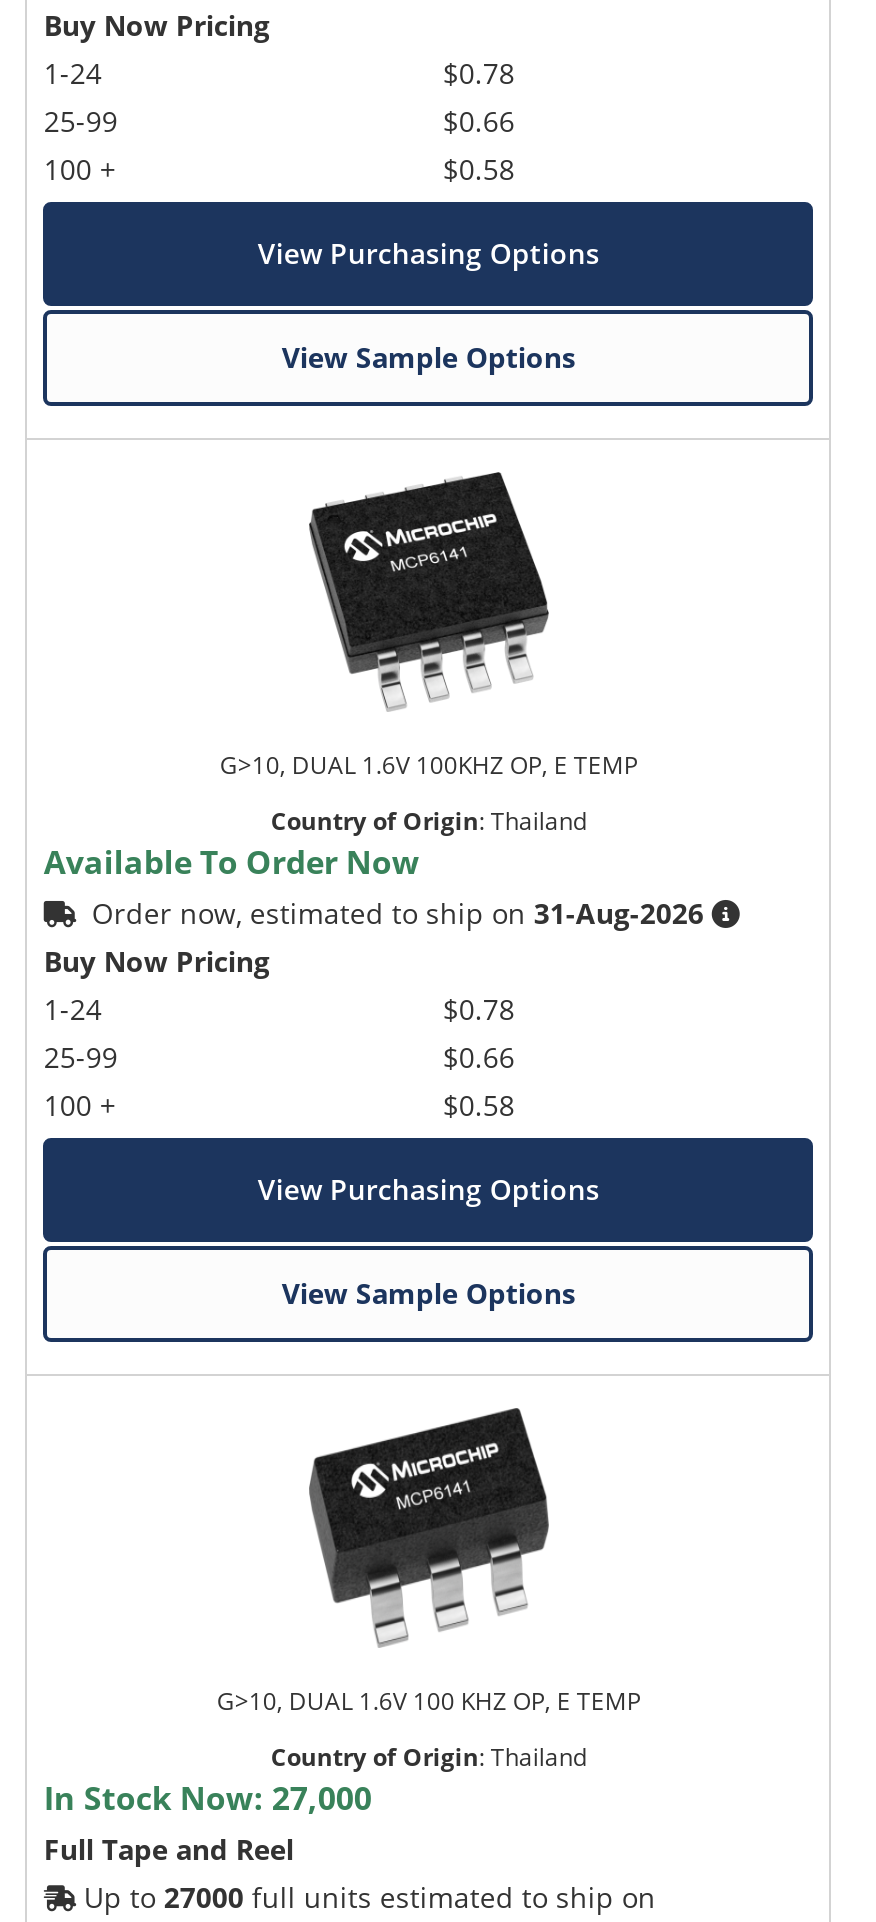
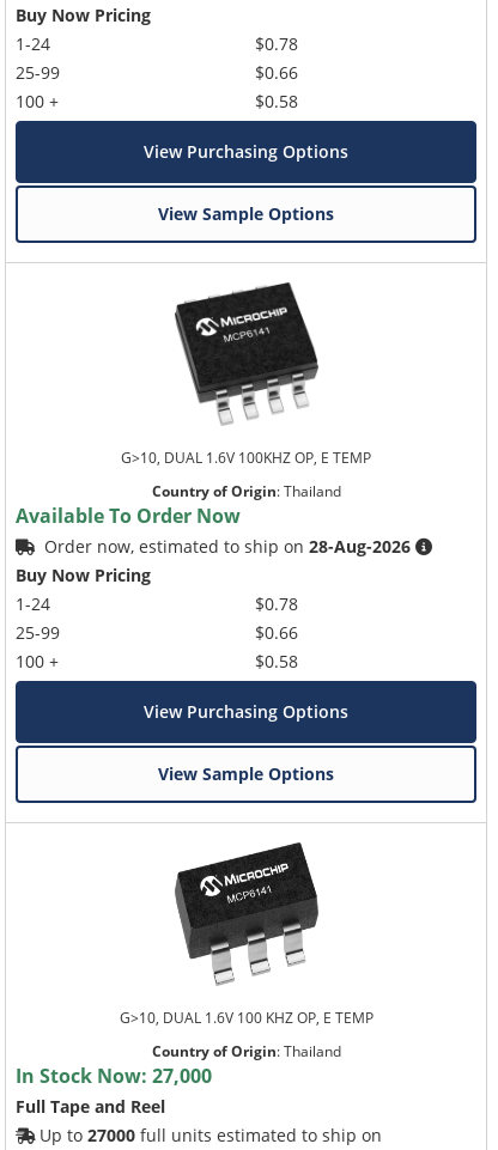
[92,893,704,931] Order now, estimated to ship on 31-Aug-2026 -> [45,535,411,557] Order now, estimated to ship on 28-Aug-2026

